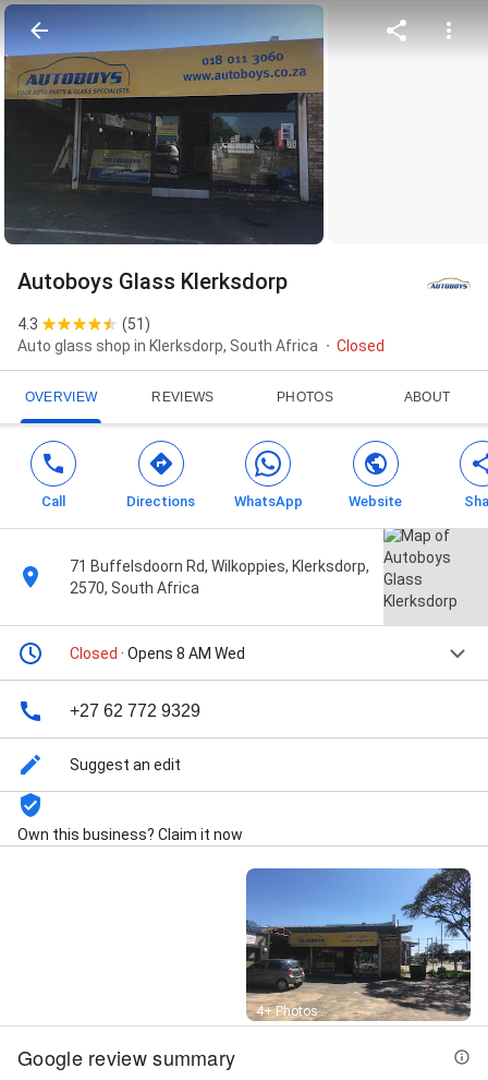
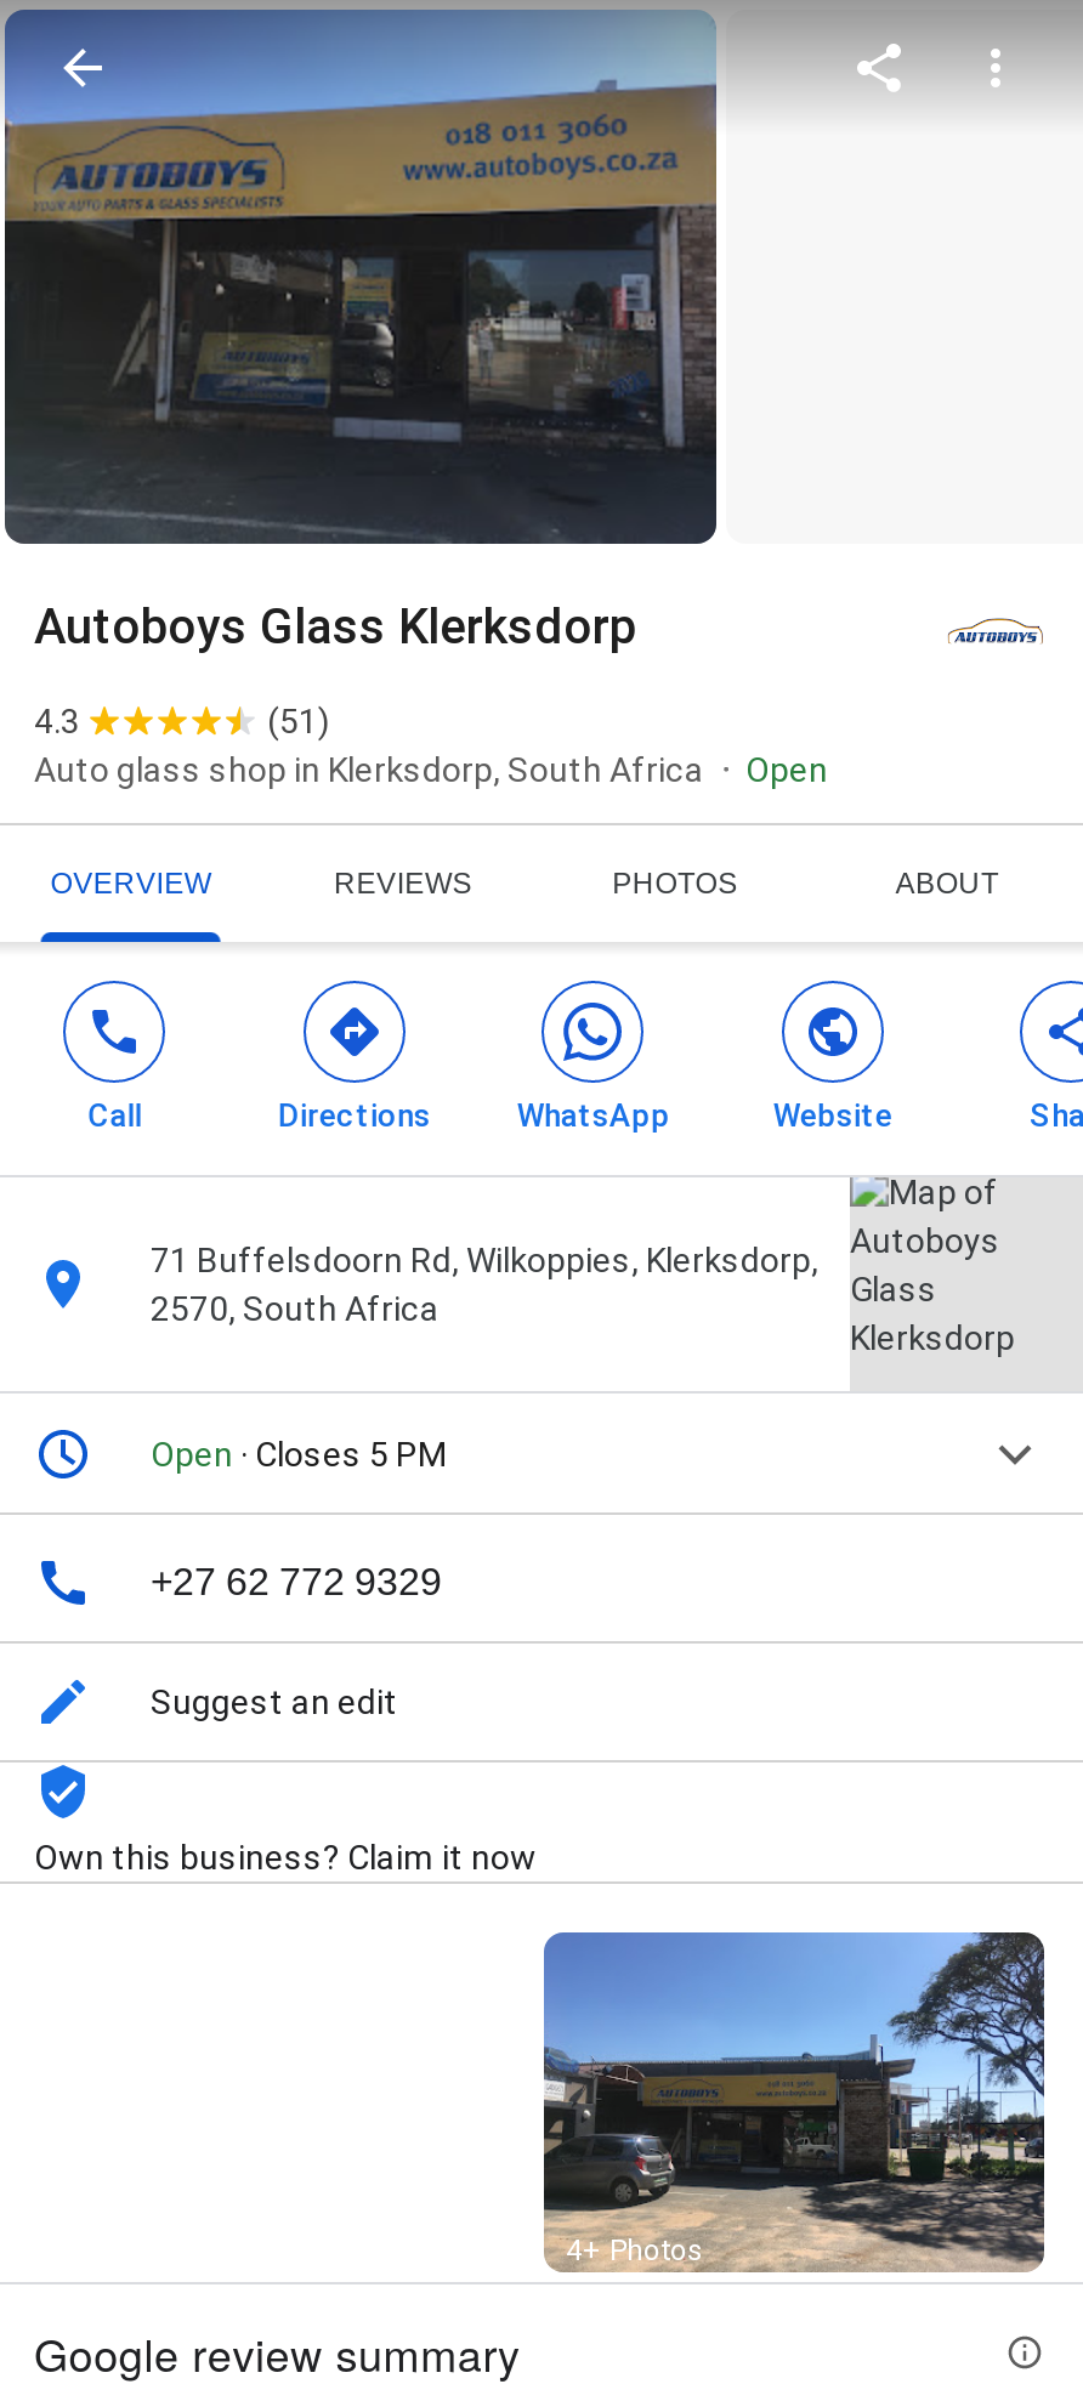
[337,337,385,355] Closed -> [745,751,828,789] Open
[70,645,245,662] Closed · Opens 8 AM Wed -> [151,1435,447,1474] Open · Closes 5 PM

